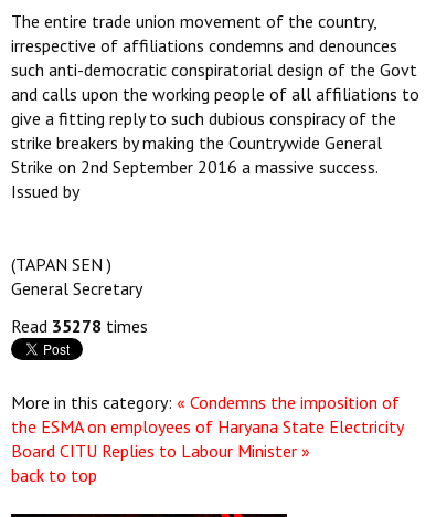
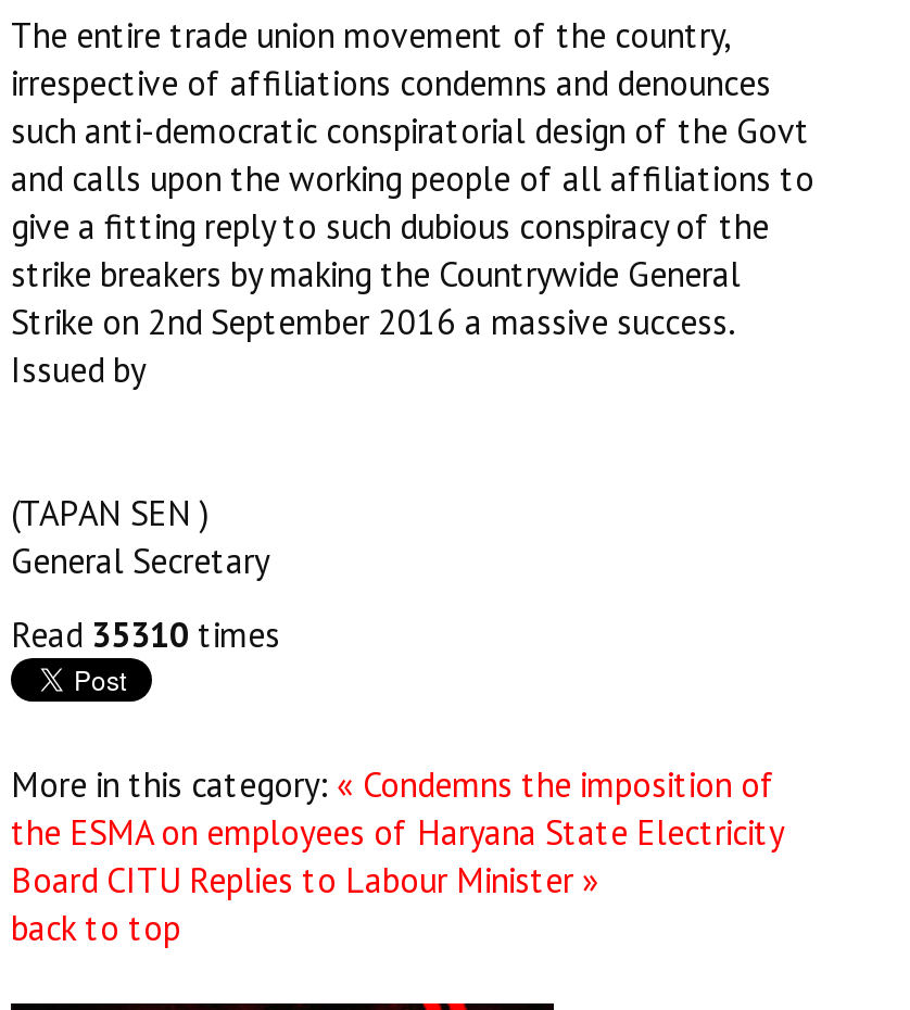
[11,315,148,337] Read 35278 times -> [11,612,280,656] Read 35310 times

